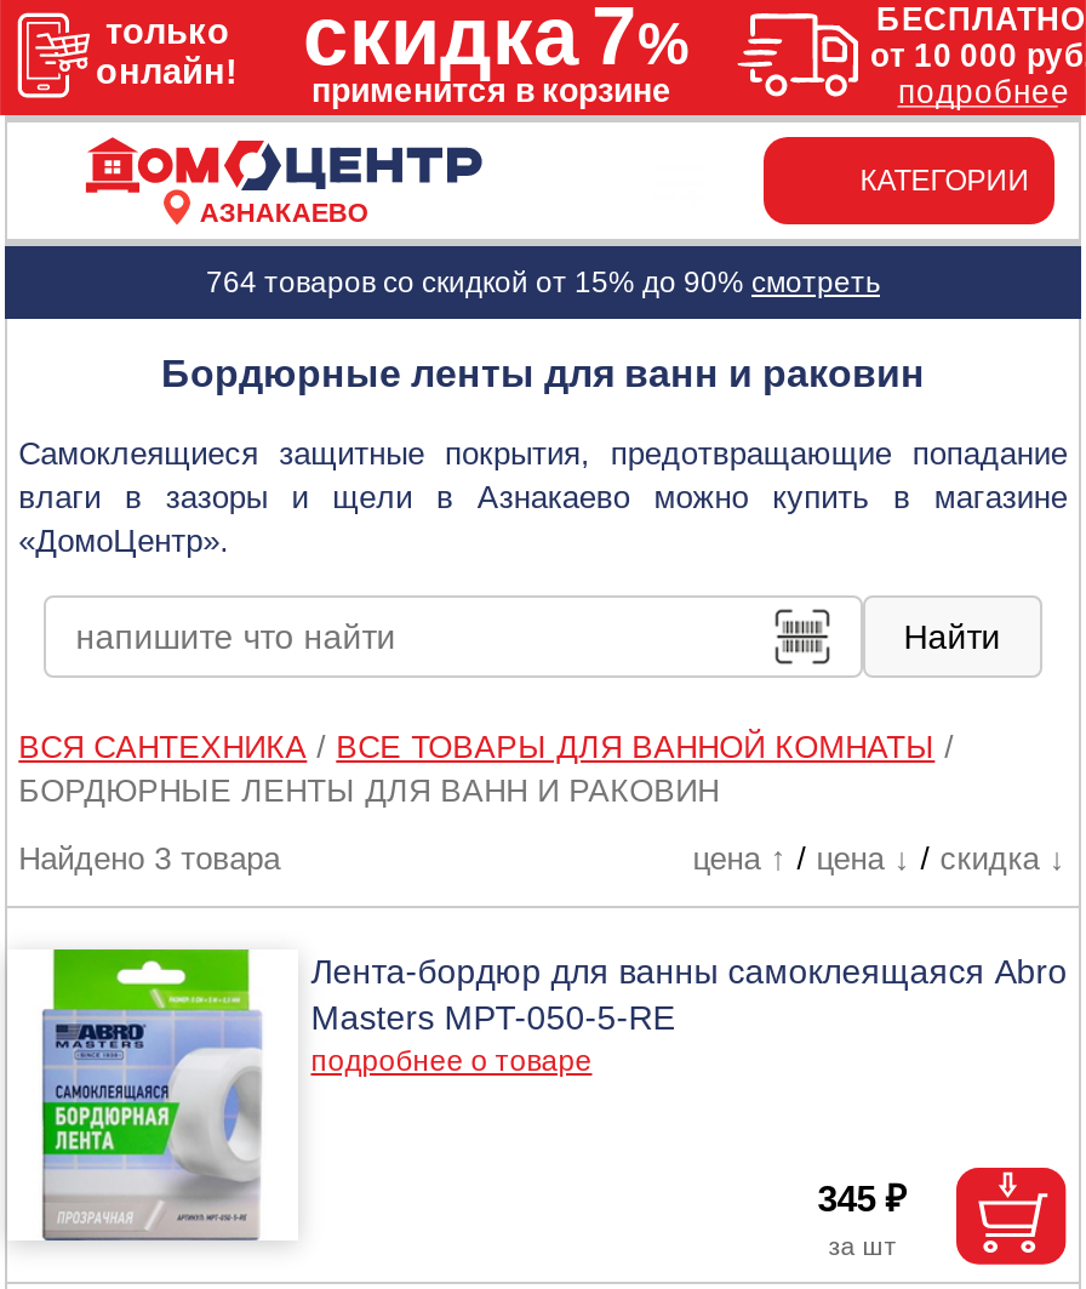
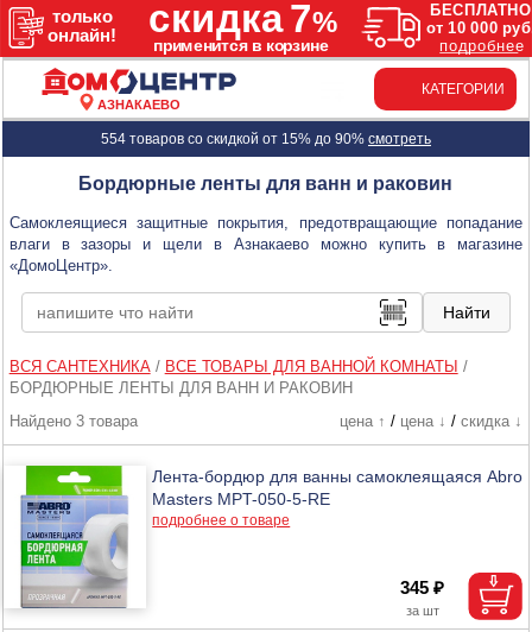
[206,265,880,299] 764 товаров со скидкой от 15% до 90% смотреть -> [101,130,431,147] 554 товаров со скидкой от 15% до 90% смотреть

